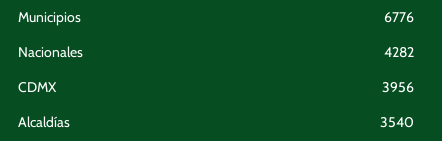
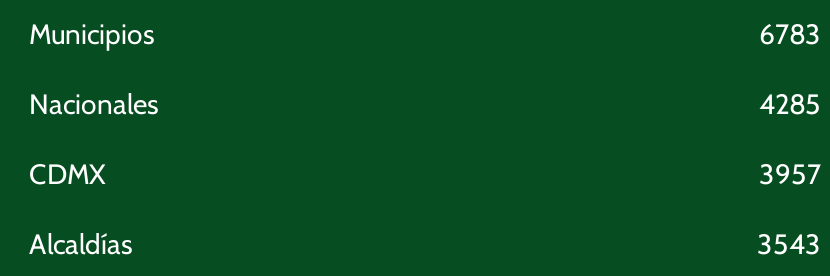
[384,8,414,26] 6776 -> [759,16,821,52] 6783
[384,43,414,61] 4282 -> [759,86,821,122] 4285
[382,78,414,96] 3956 -> [759,156,821,192] 3957
[380,113,414,131] 3540 -> [757,226,821,262] 3543

